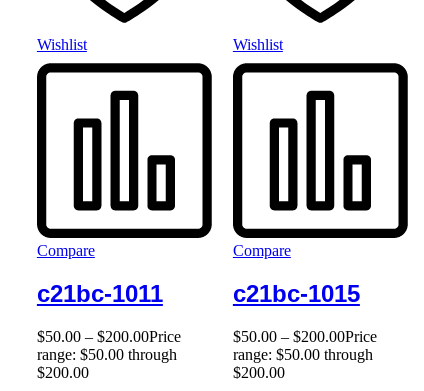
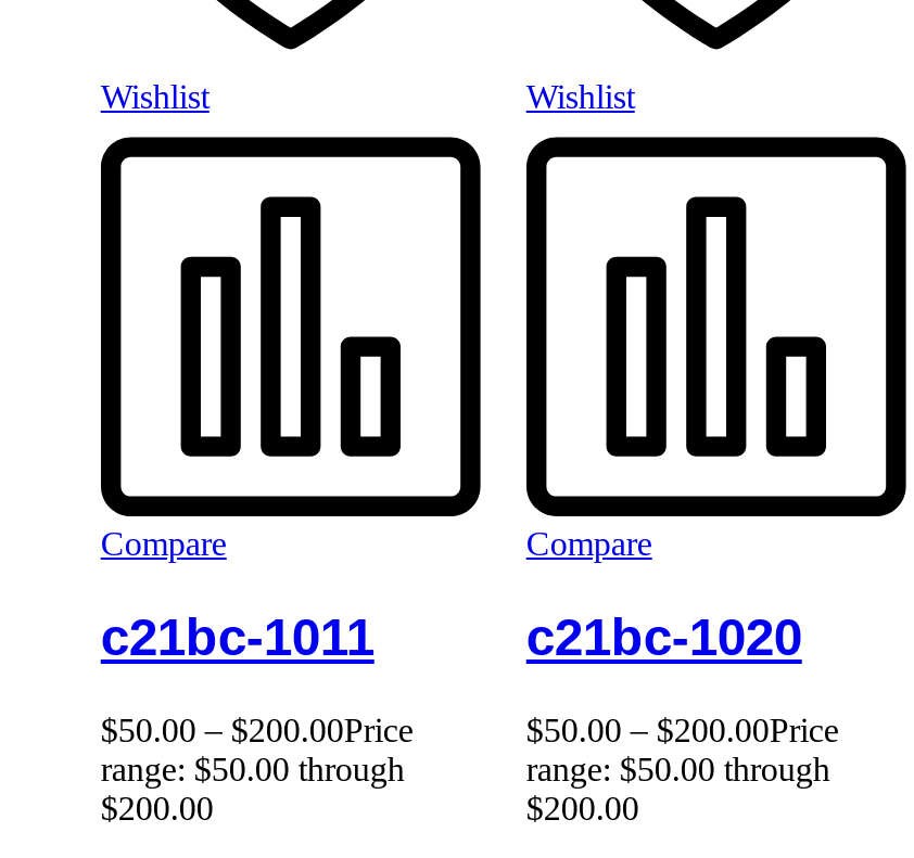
[233,280,360,307] c21bc-1015 -> [526,607,802,666] c21bc-1020

